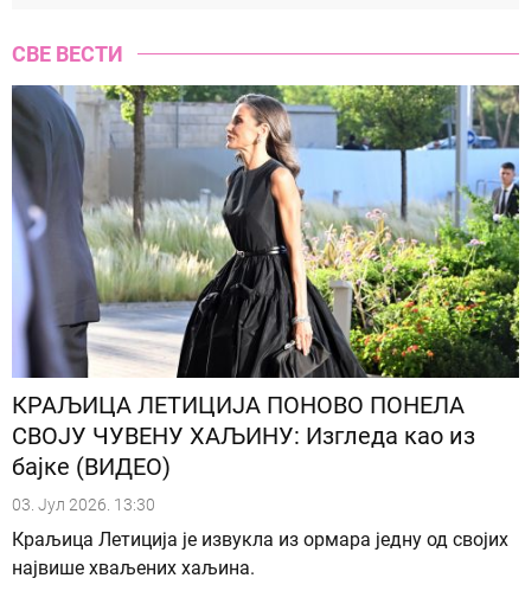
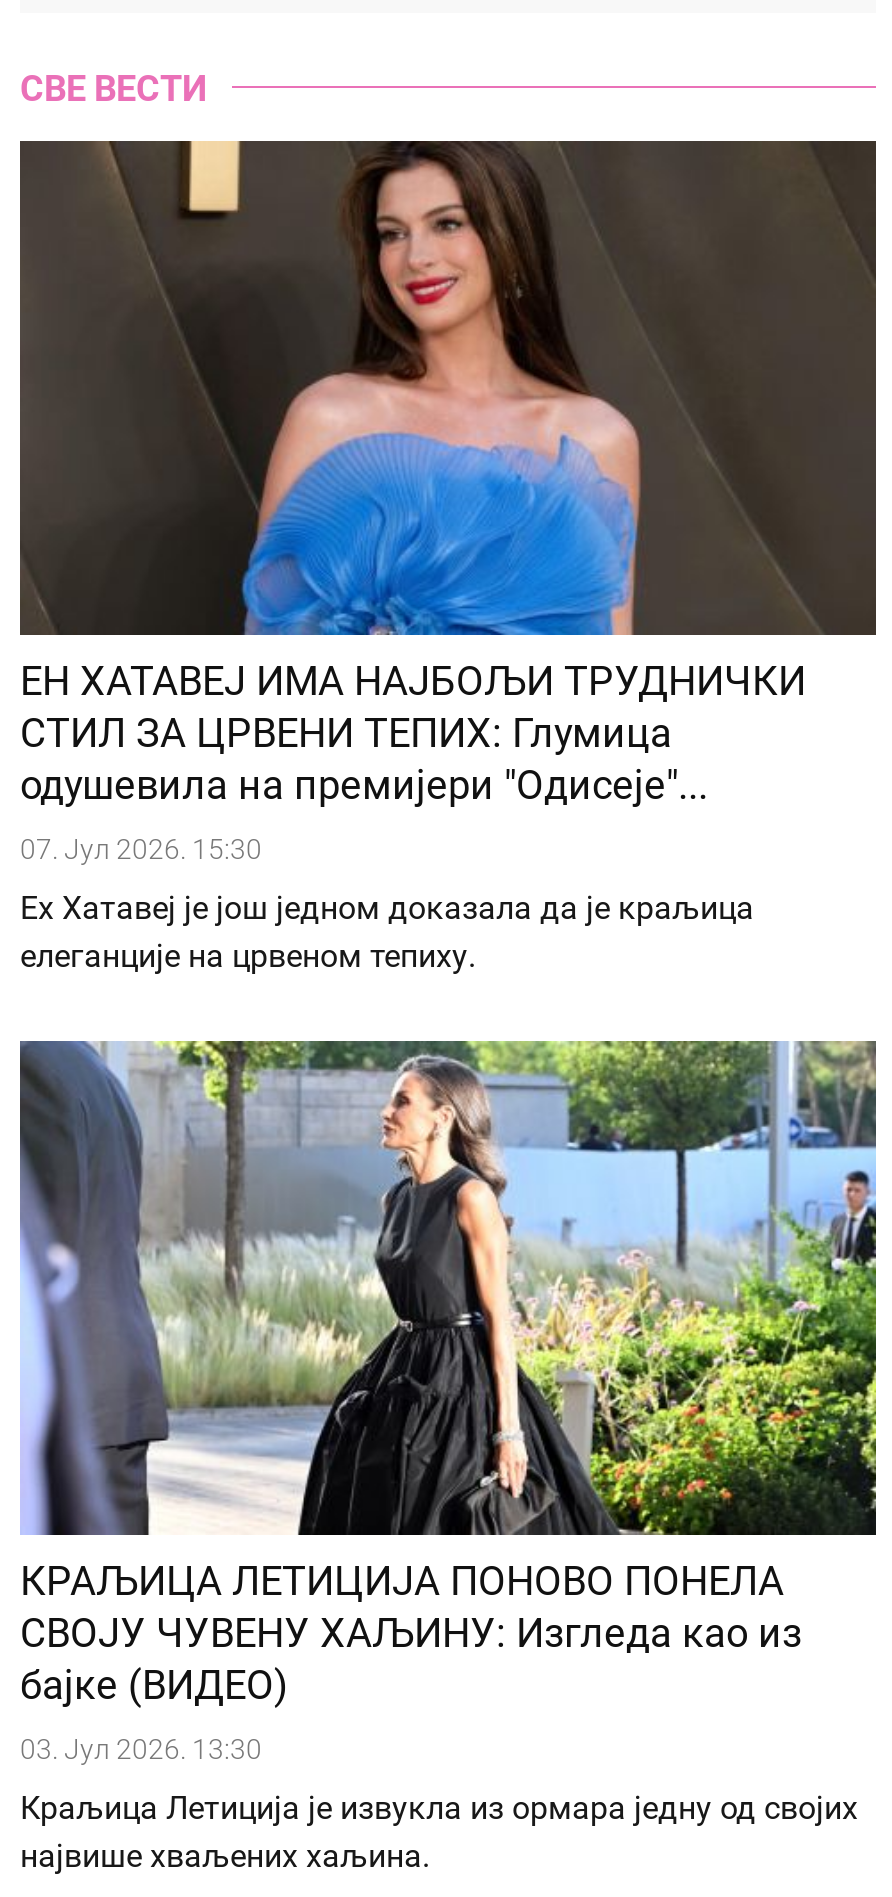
none -> [18,139,878,975] [image] | ЕН ХАТАВЕЈ ИМА НАЈБОЉИ ТРУДНИЧКИ | СТИЛ ЗА ЦРВЕНИ ТЕПИХ: Глумица | одушевила на премијери "Одисеје"... | 07. Јул 2026. 15:30 | Ех Хатавеј је још једном доказала да је краљица | елеганције на црвеном тепиху.

